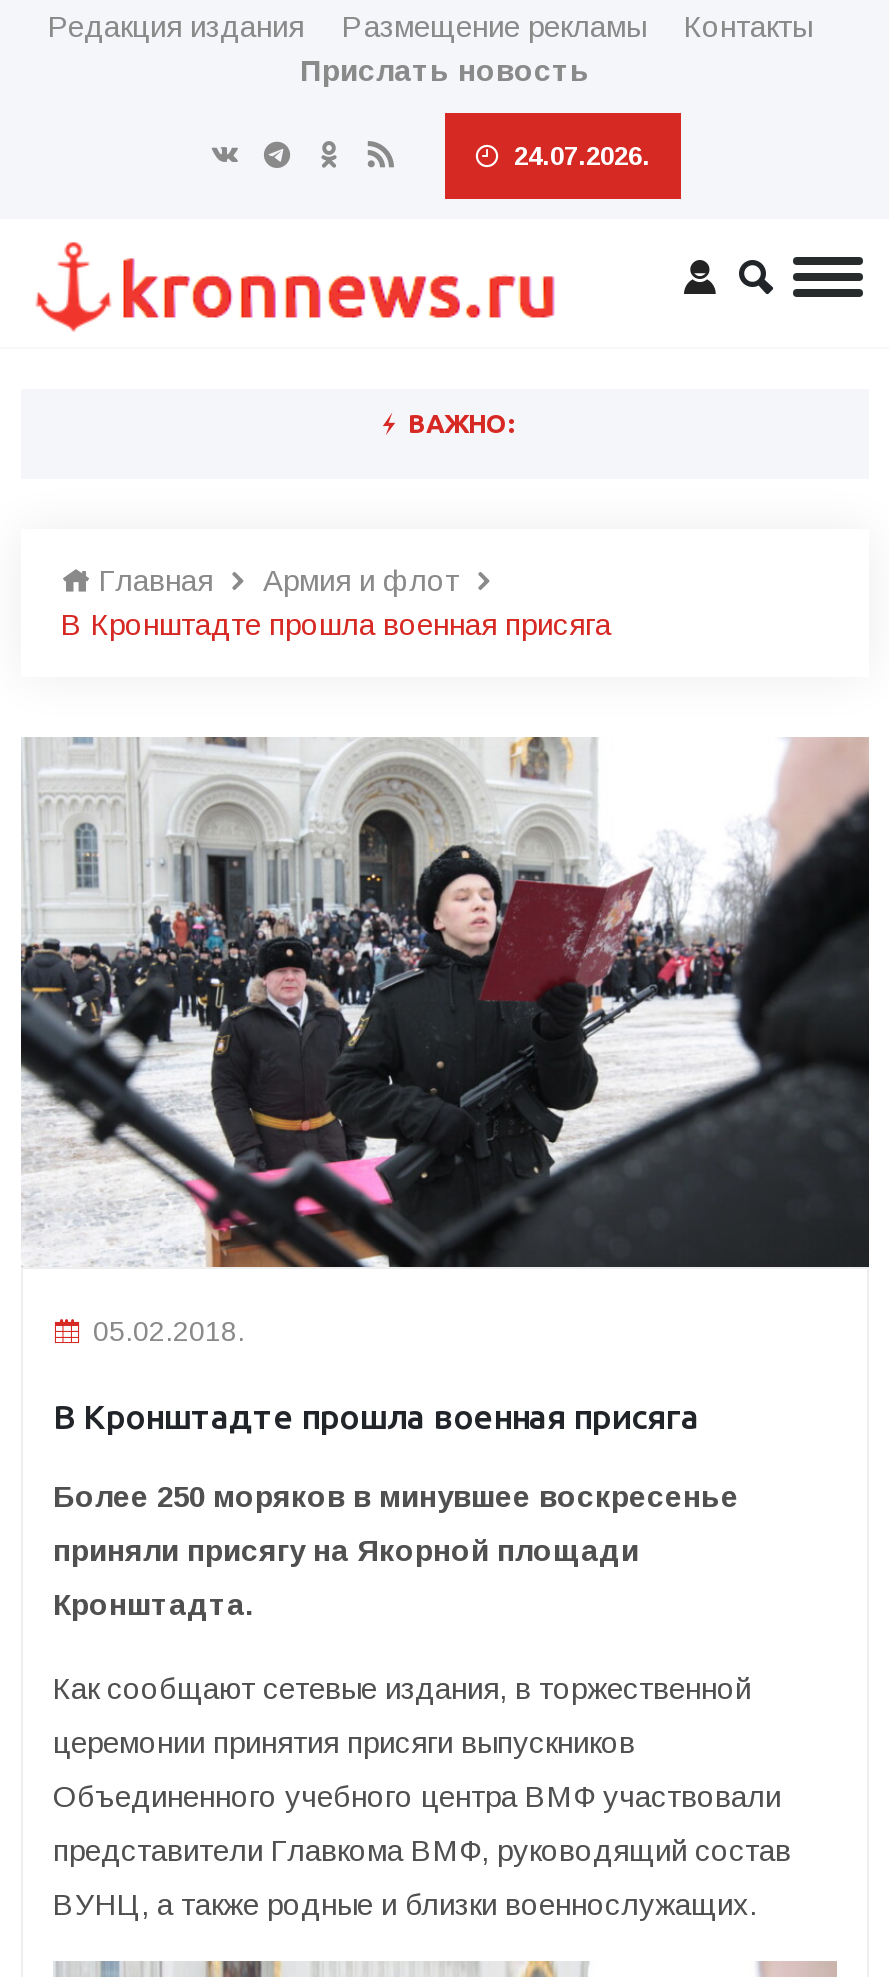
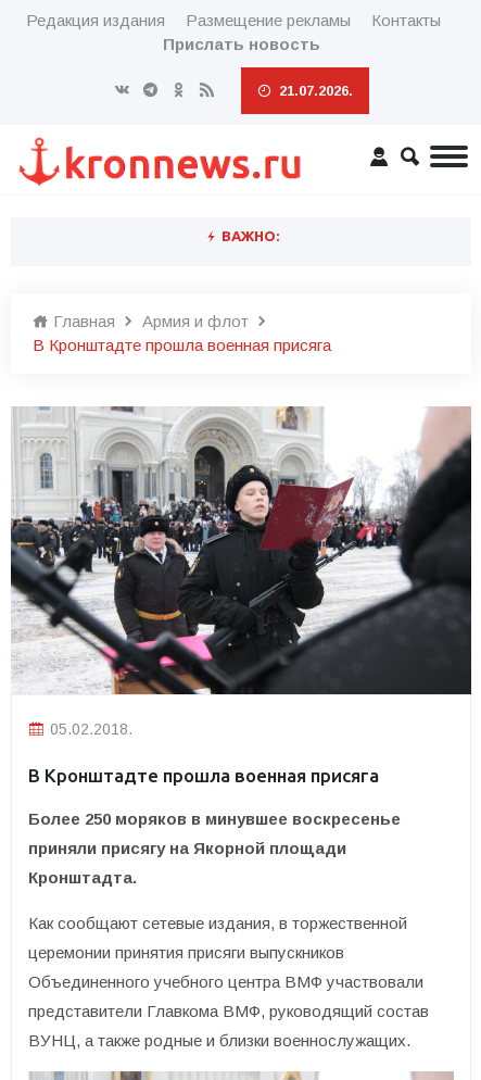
[506,141,650,171] 24.07.2026. -> [274,83,352,99] 21.07.2026.

